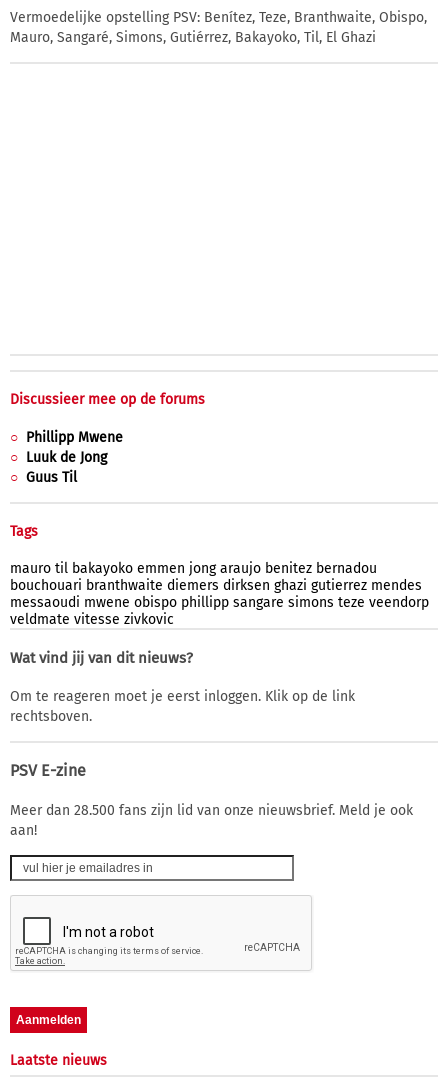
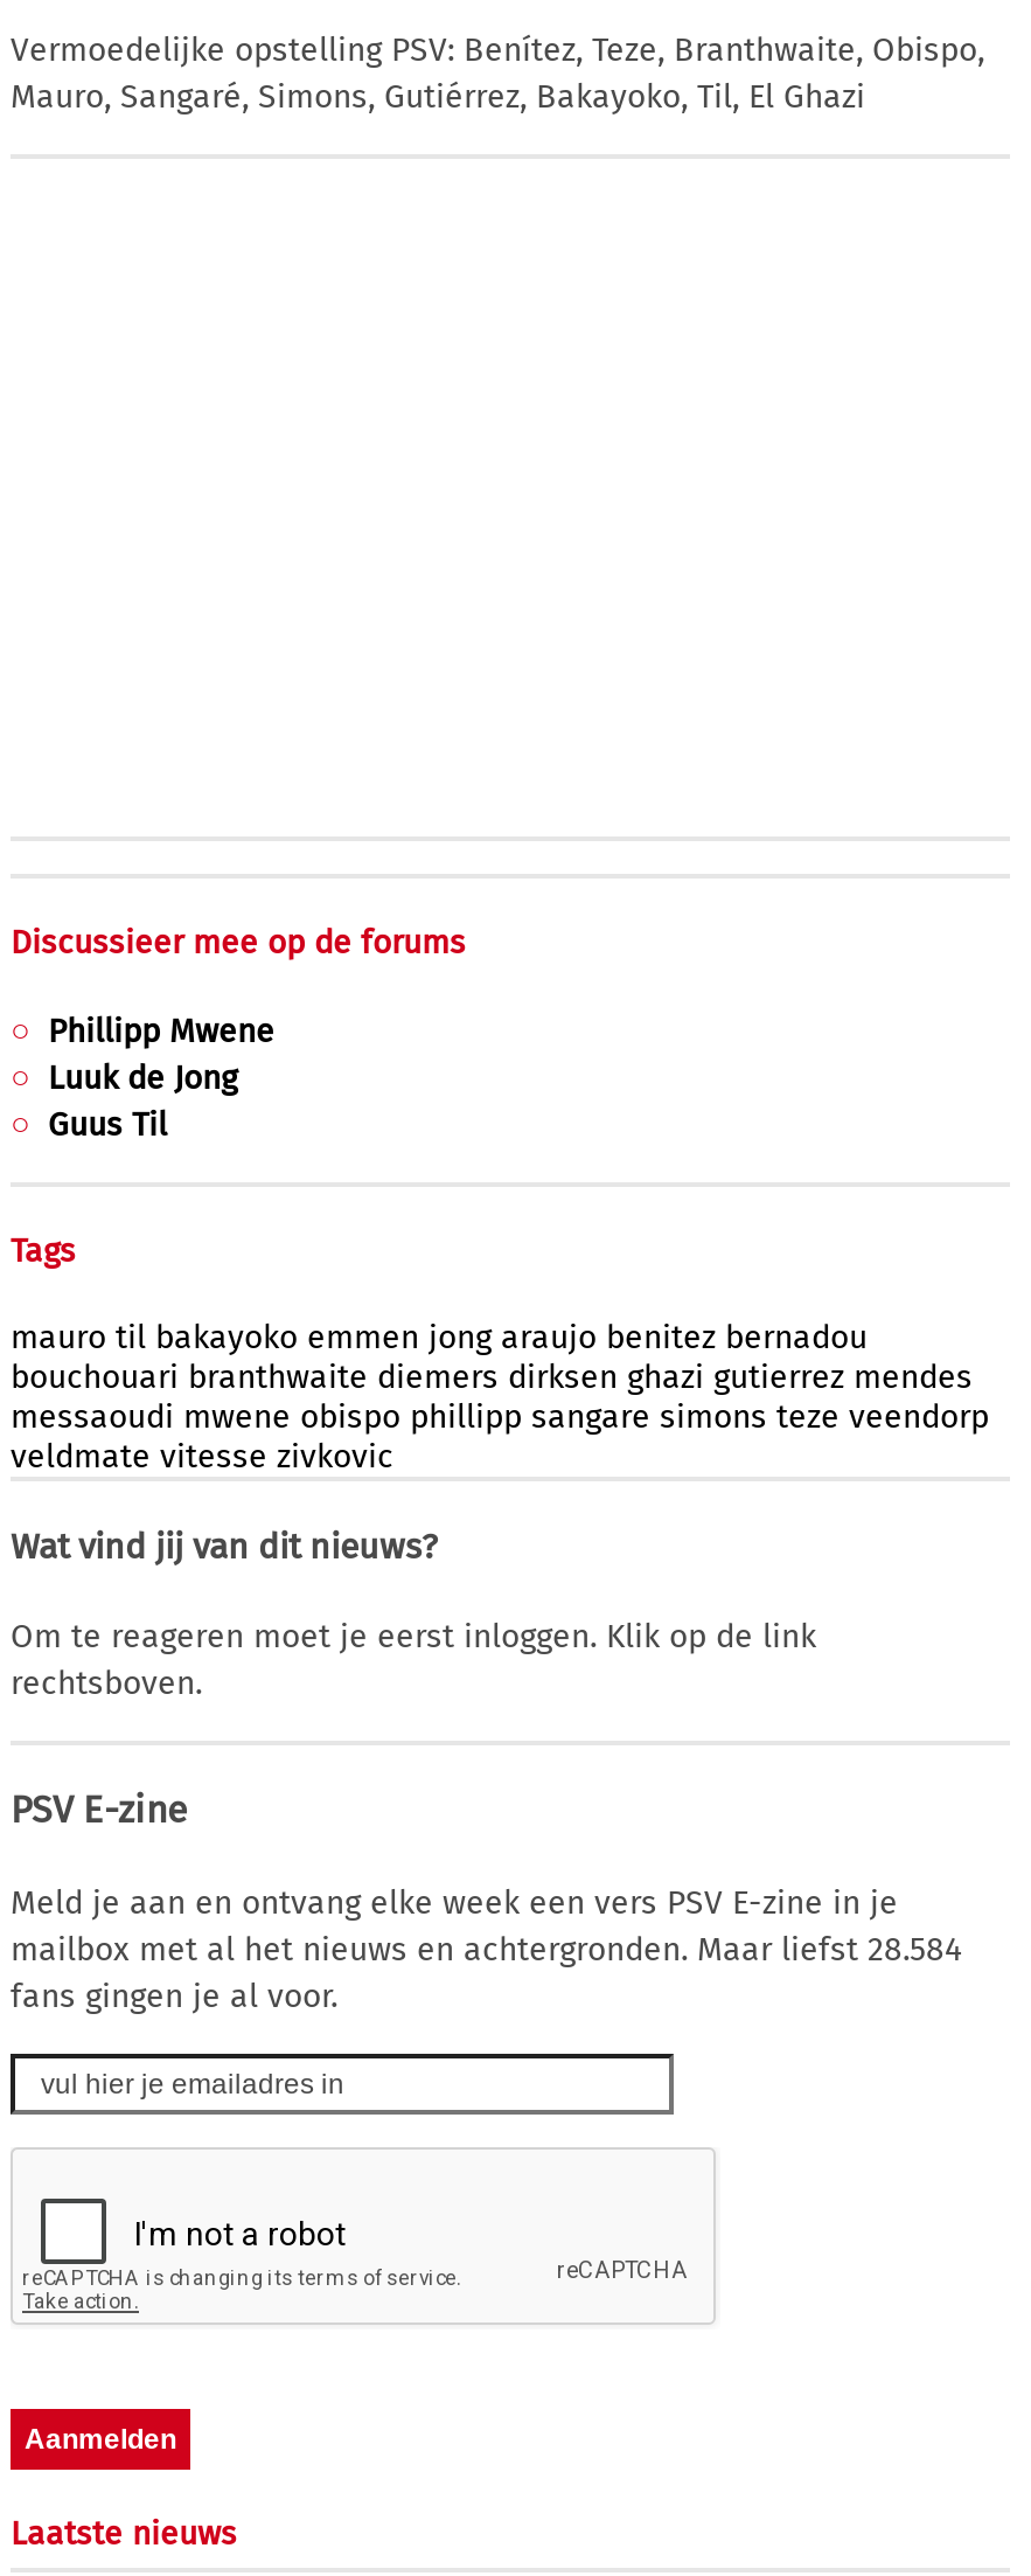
[10,802,413,839] Meer dan 28.500 fans zijn lid van onze nieuwsbrief. Meld je ook | aan! -> [11,1883,961,2016] Meld je aan en ontvang elke week een vers PSV E-zine in je | mailbox met al het nieuws en achtergronden. Maar liefst 28.584 | fans gingen je al voor.

